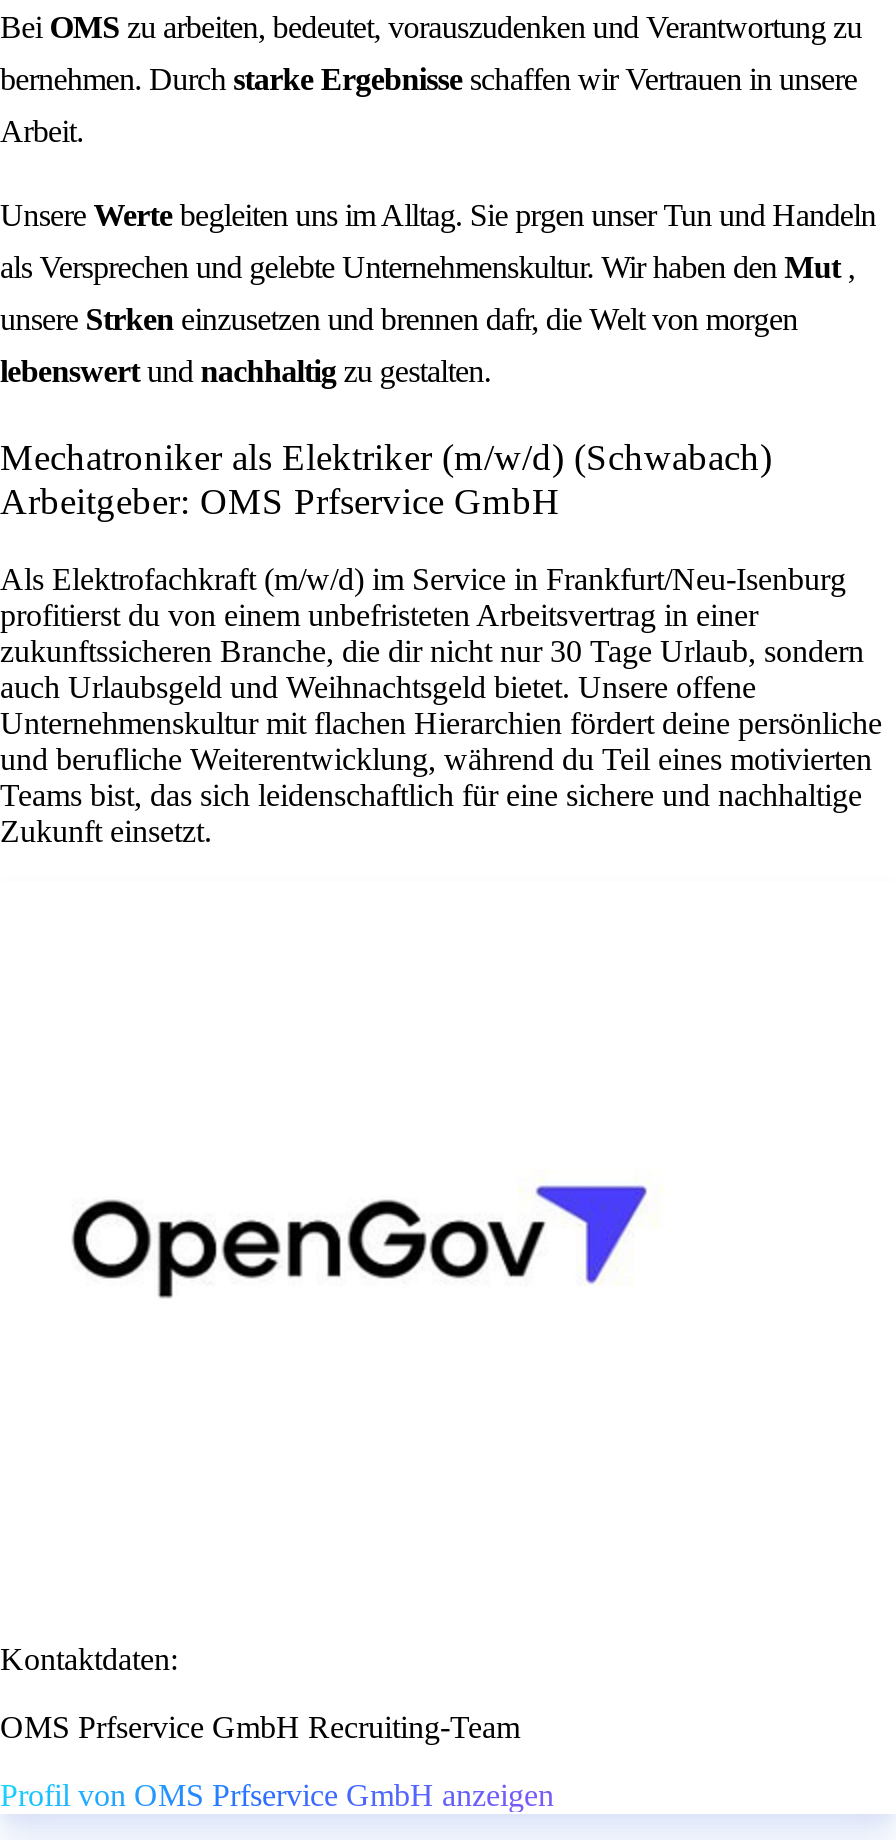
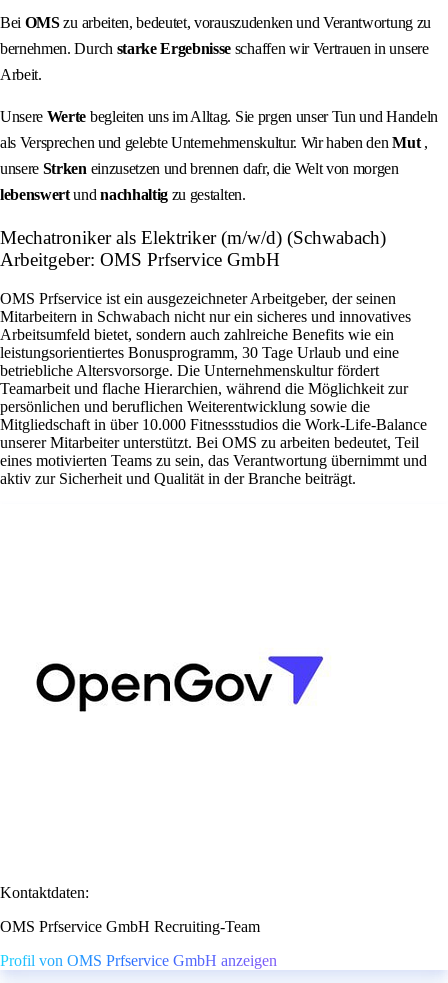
[0,562,882,848] Als Elektrofachkraft (m/w/d) im Service in Frankfurt/Neu-Isenburg | profitierst du von einem unbefristeten Arbeitsvertrag in einer | zukunftssicheren Branche, die dir nicht nur 30 Tage Urlaub, sondern | auch Urlaubsgeld und Weihnachtsgeld bietet. Unsere offene | Unternehmenskultur mit flachen Hierarchien fördert deine persönliche | und berufliche Weiterentwicklung, während du Teil eines motivierten | Teams bist, das sich leidenschaftlich für eine sichere und nachhaltige | Zukunft einsetzt. -> [0,290,427,487] OMS Prfservice ist ein ausgezeichneter Arbeitgeber, der seinen | Mitarbeitern in Schwabach nicht nur ein sicheres und innovatives | Arbeitsumfeld bietet, sondern auch zahlreiche Benefits wie ein | leistungsorientiertes Bonusprogramm, 30 Tage Urlaub und eine | betriebliche Altersvorsorge. Die Unternehmenskultur fördert | Teamarbeit und flache Hierarchien, während die Möglichkeit zur | persönlichen und beruflichen Weiterentwicklung sowie die | Mitgliedschaft in über 10.000 Fitnessstudios die Work-Life-Balance | unserer Mitarbeiter unterstützt. Bei OMS zu arbeiten bedeutet, Teil | eines motivierten Teams zu sein, das Verantwortung übernimmt und | aktiv zur Sicherheit und Qualität in der Branche beiträgt.

